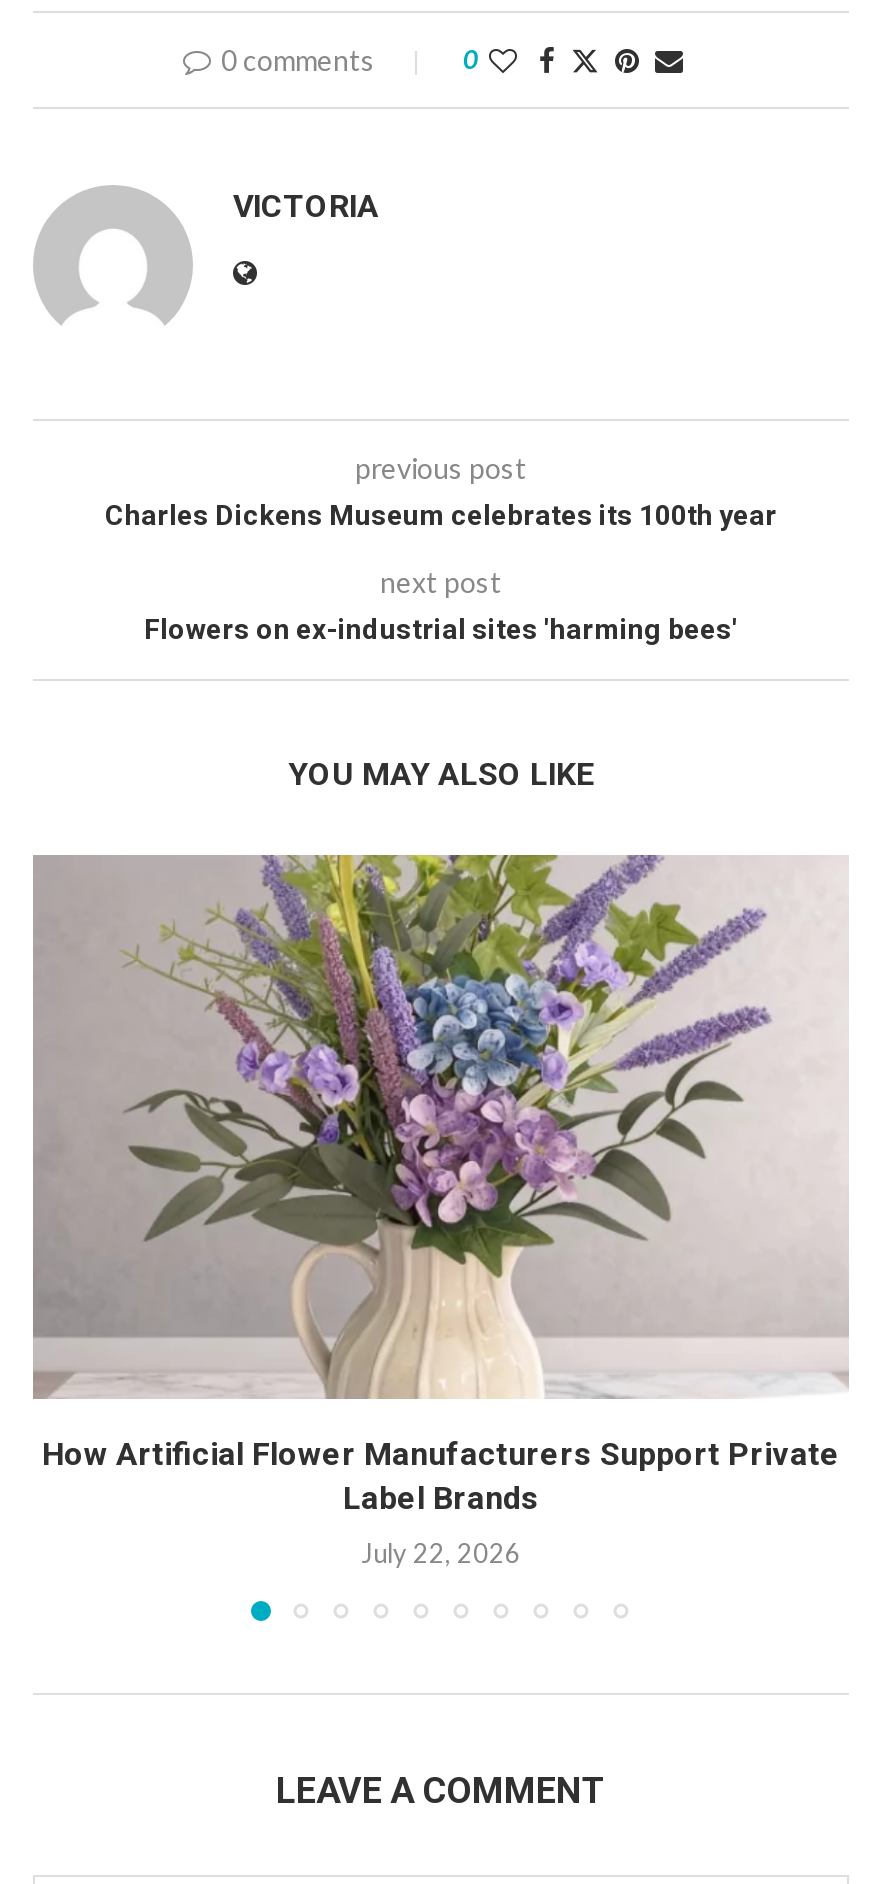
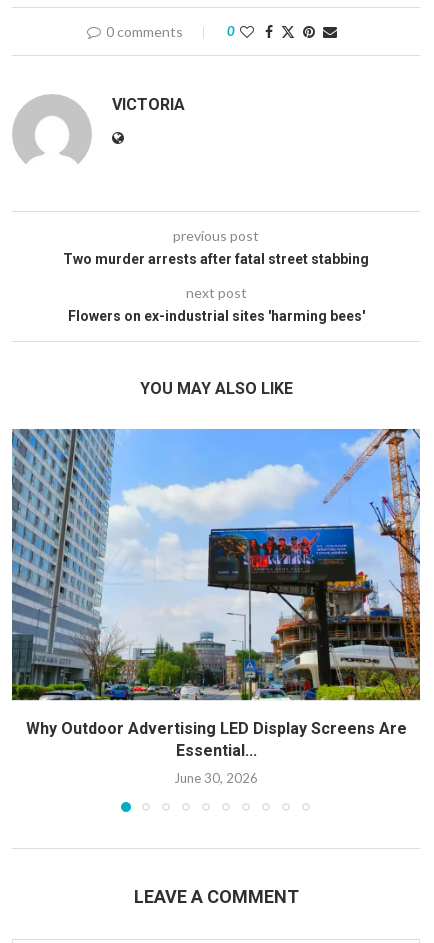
[105,500,777,532] Charles Dickens Museum celebrates its 100th year -> [63,251,369,267] Two murder arrests after fatal street stabbing
[31,853,849,1518] [image] | How Artificial Flower Manufacturers Support Private | Label Brands -> [11,428,421,760] [image] | Why Outdoor Advertising LED Display Screens Are | Essential...
[361,1538,521,1570] July 22, 2026 -> [174,770,258,786] June 30, 2026

